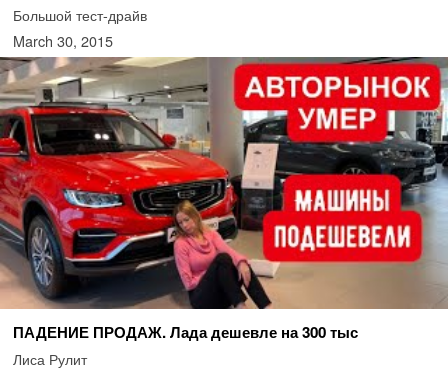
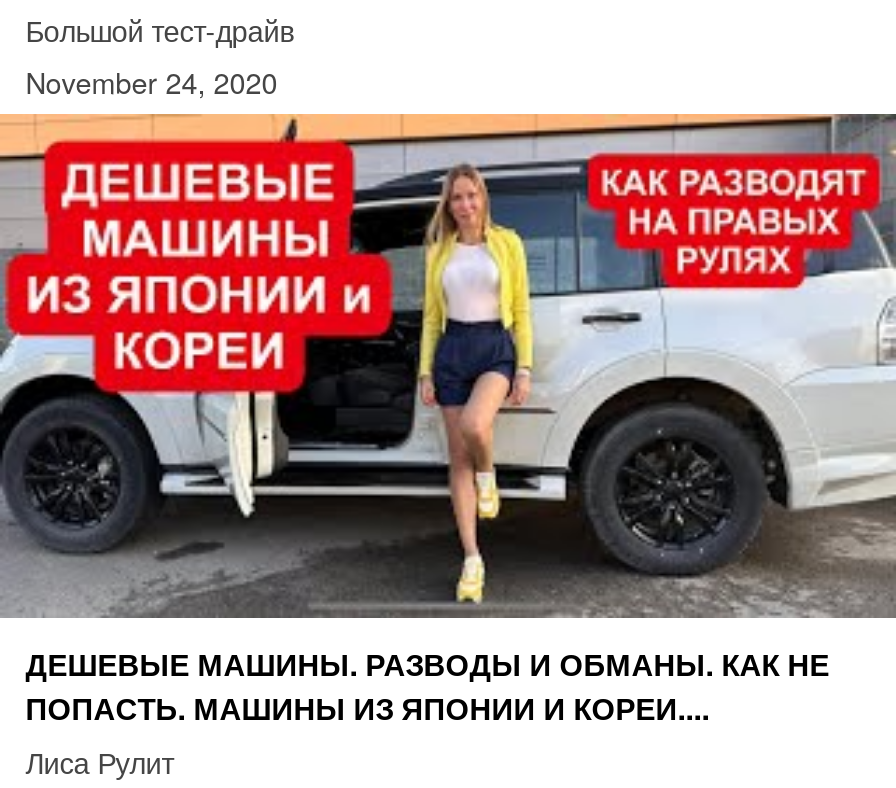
[13,30,113,51] March 30, 2015 -> [26,60,278,102] November 24, 2020
[3,56,445,342] [image] | ПАДЕНИЕ ПРОДАЖ. Лада дешевле на 300 тыс -> [6,112,890,729] [image] | ДЕШЕВЫЕ МАШИНЫ. РАЗВОДЫ И ОБМАНЫ. КАК НЕ | ПОПАСТЬ. МАШИНЫ ИЗ ЯПОНИИ И КОРЕИ....

